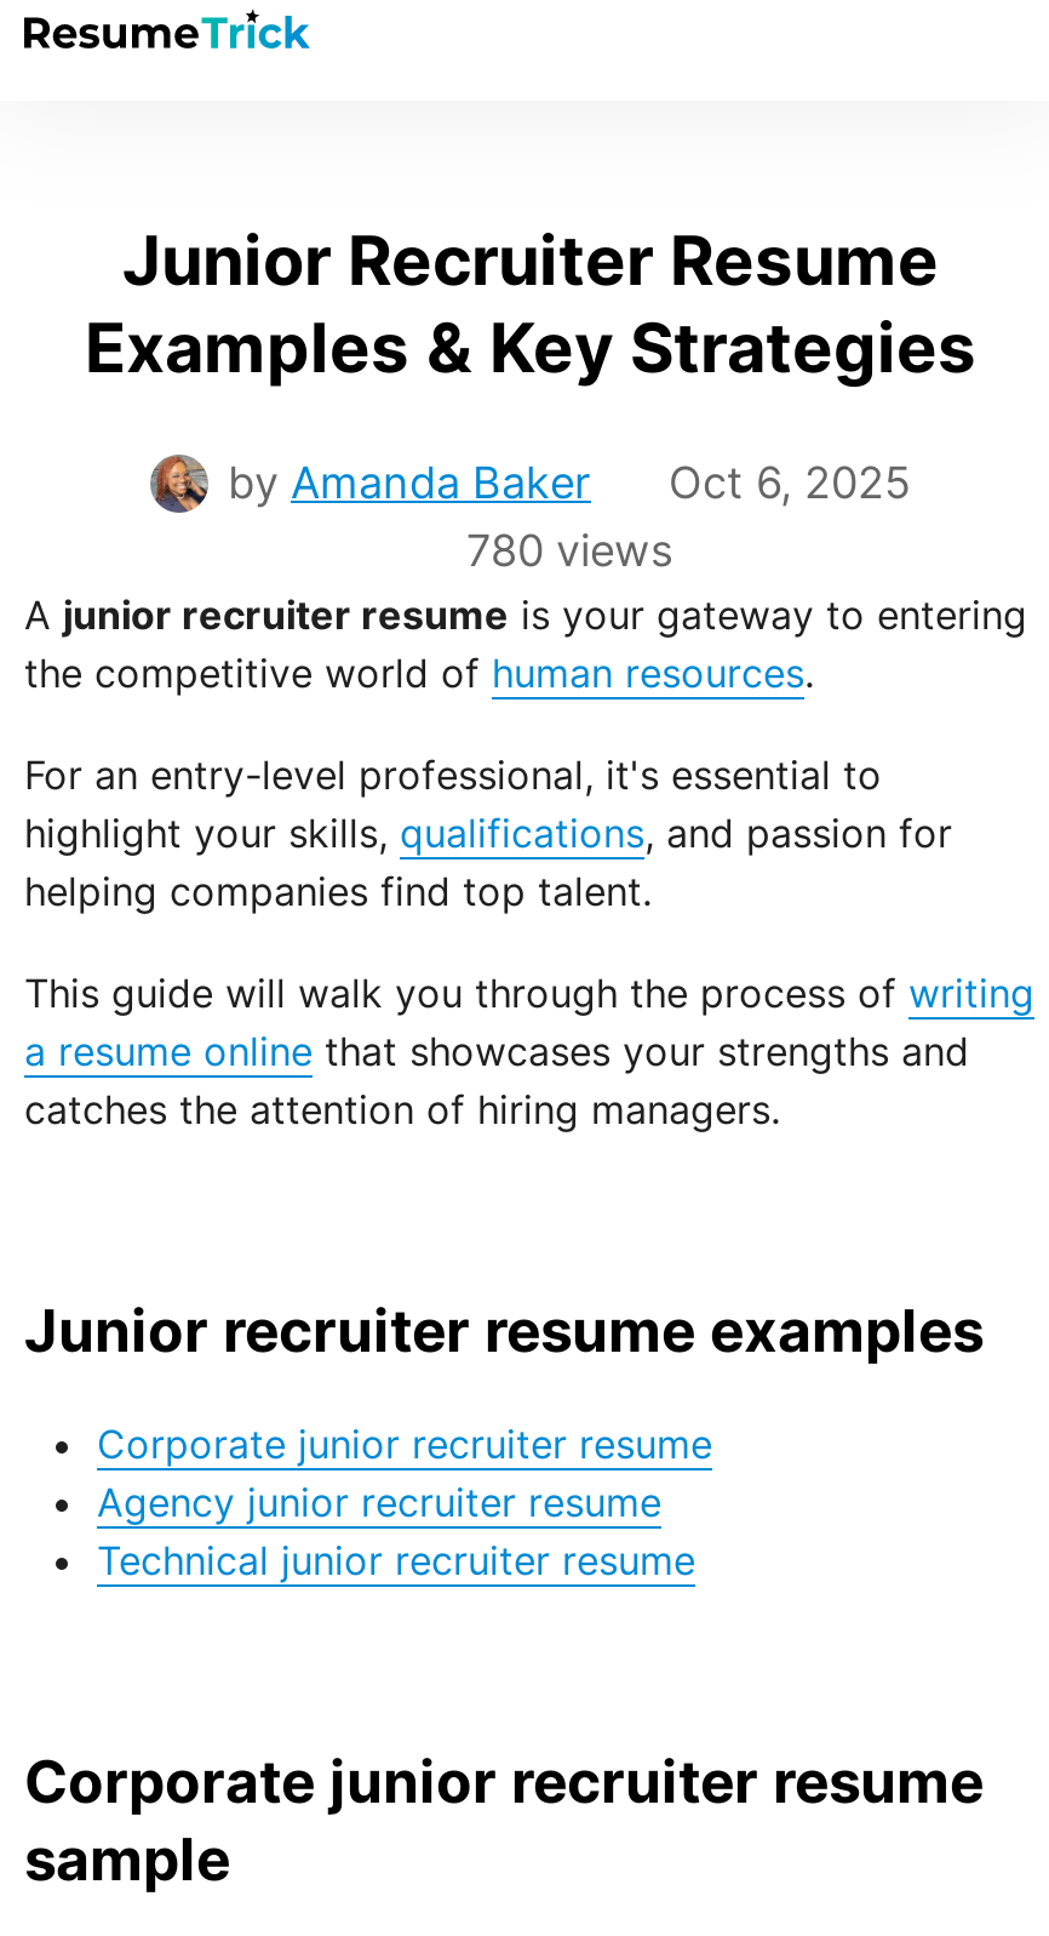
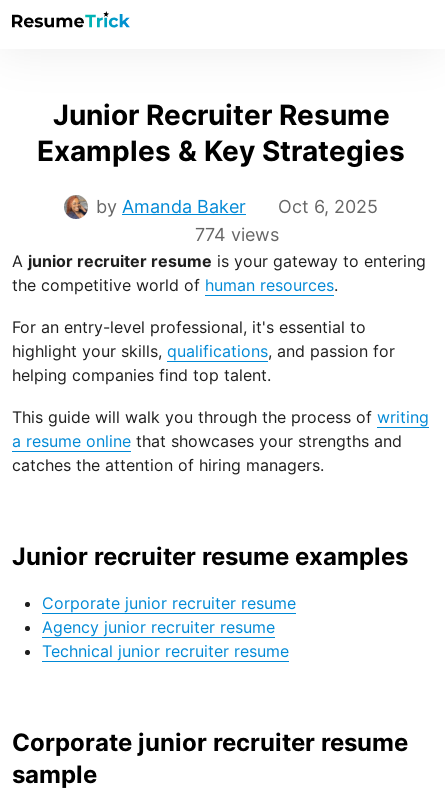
[466,525,672,576] 780 views -> [195,224,279,245] 774 views

